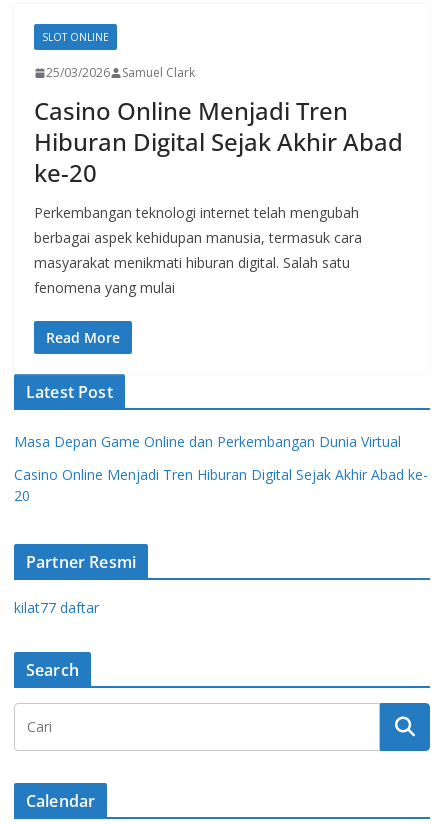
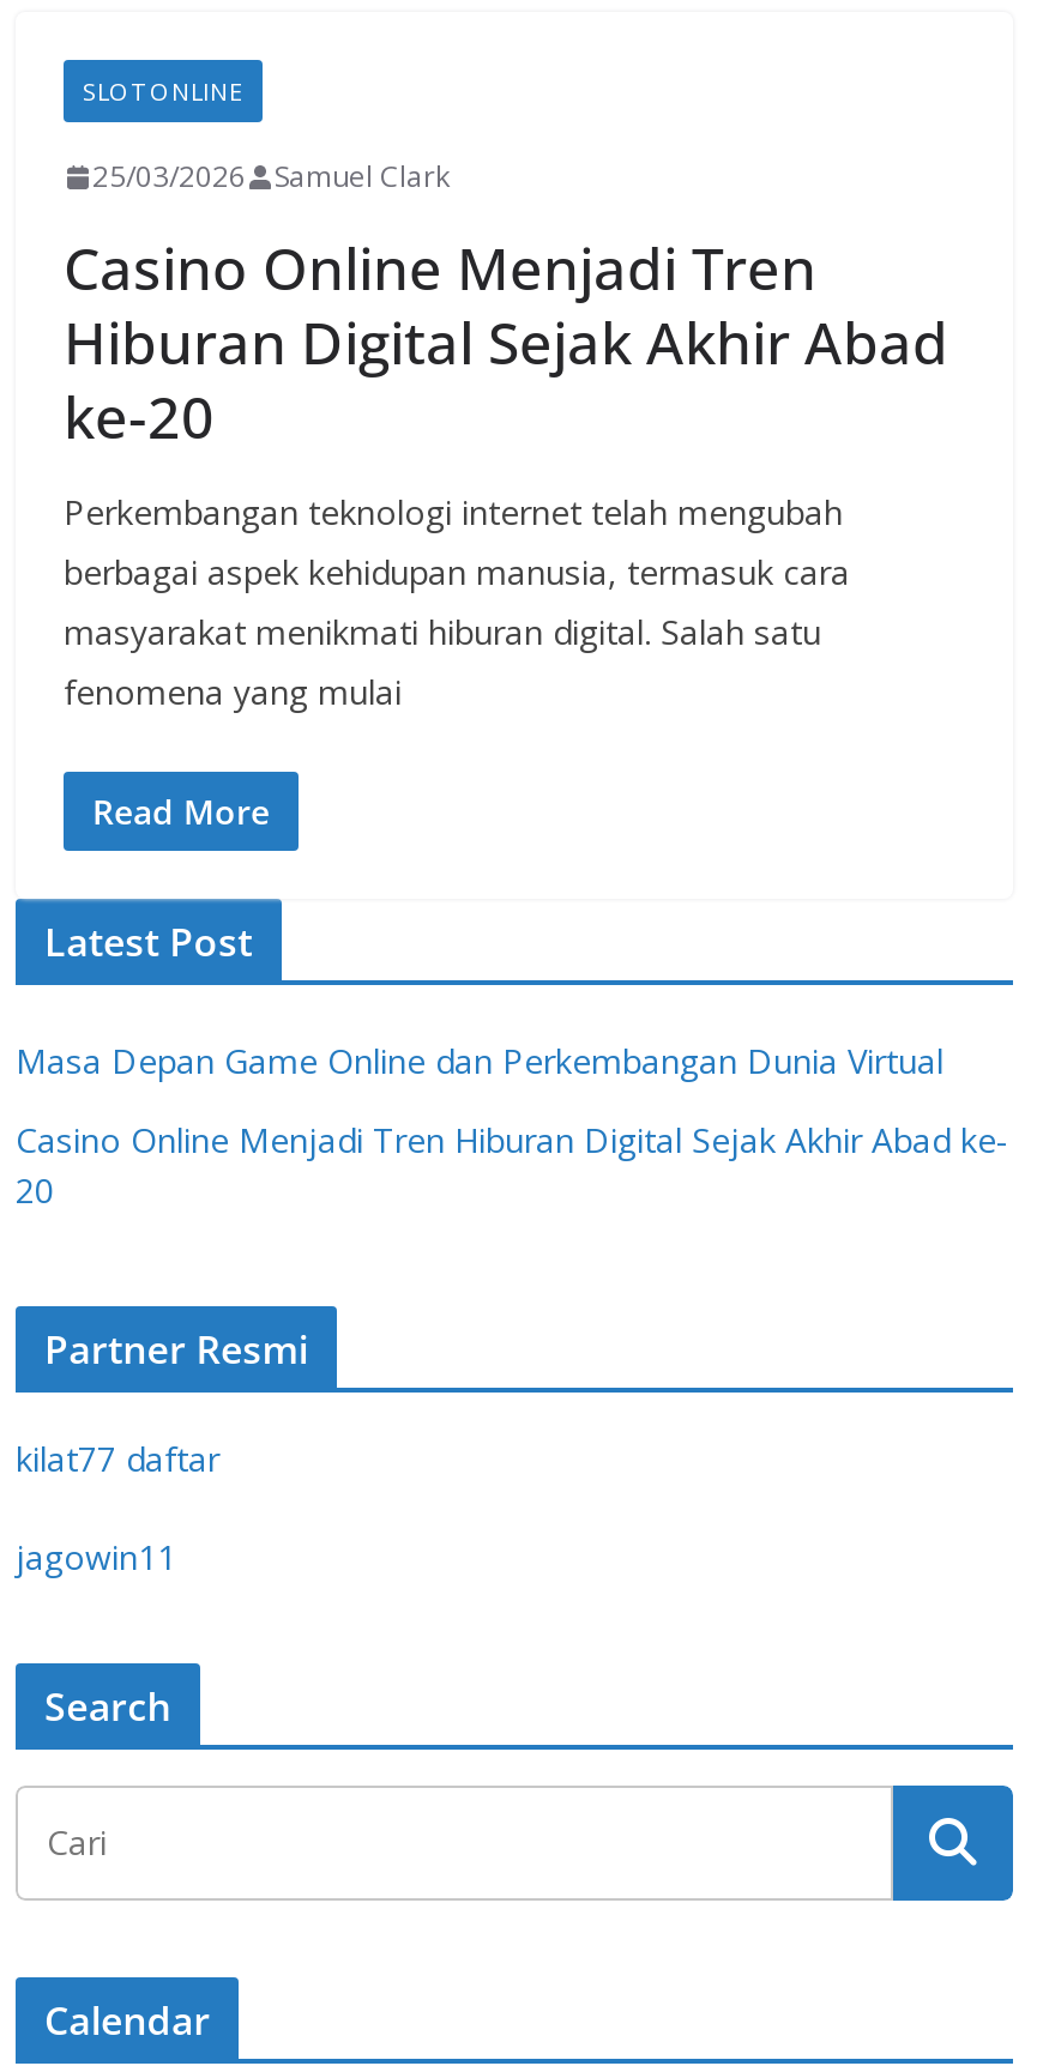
none -> [16,1534,176,1579] jagowin11

